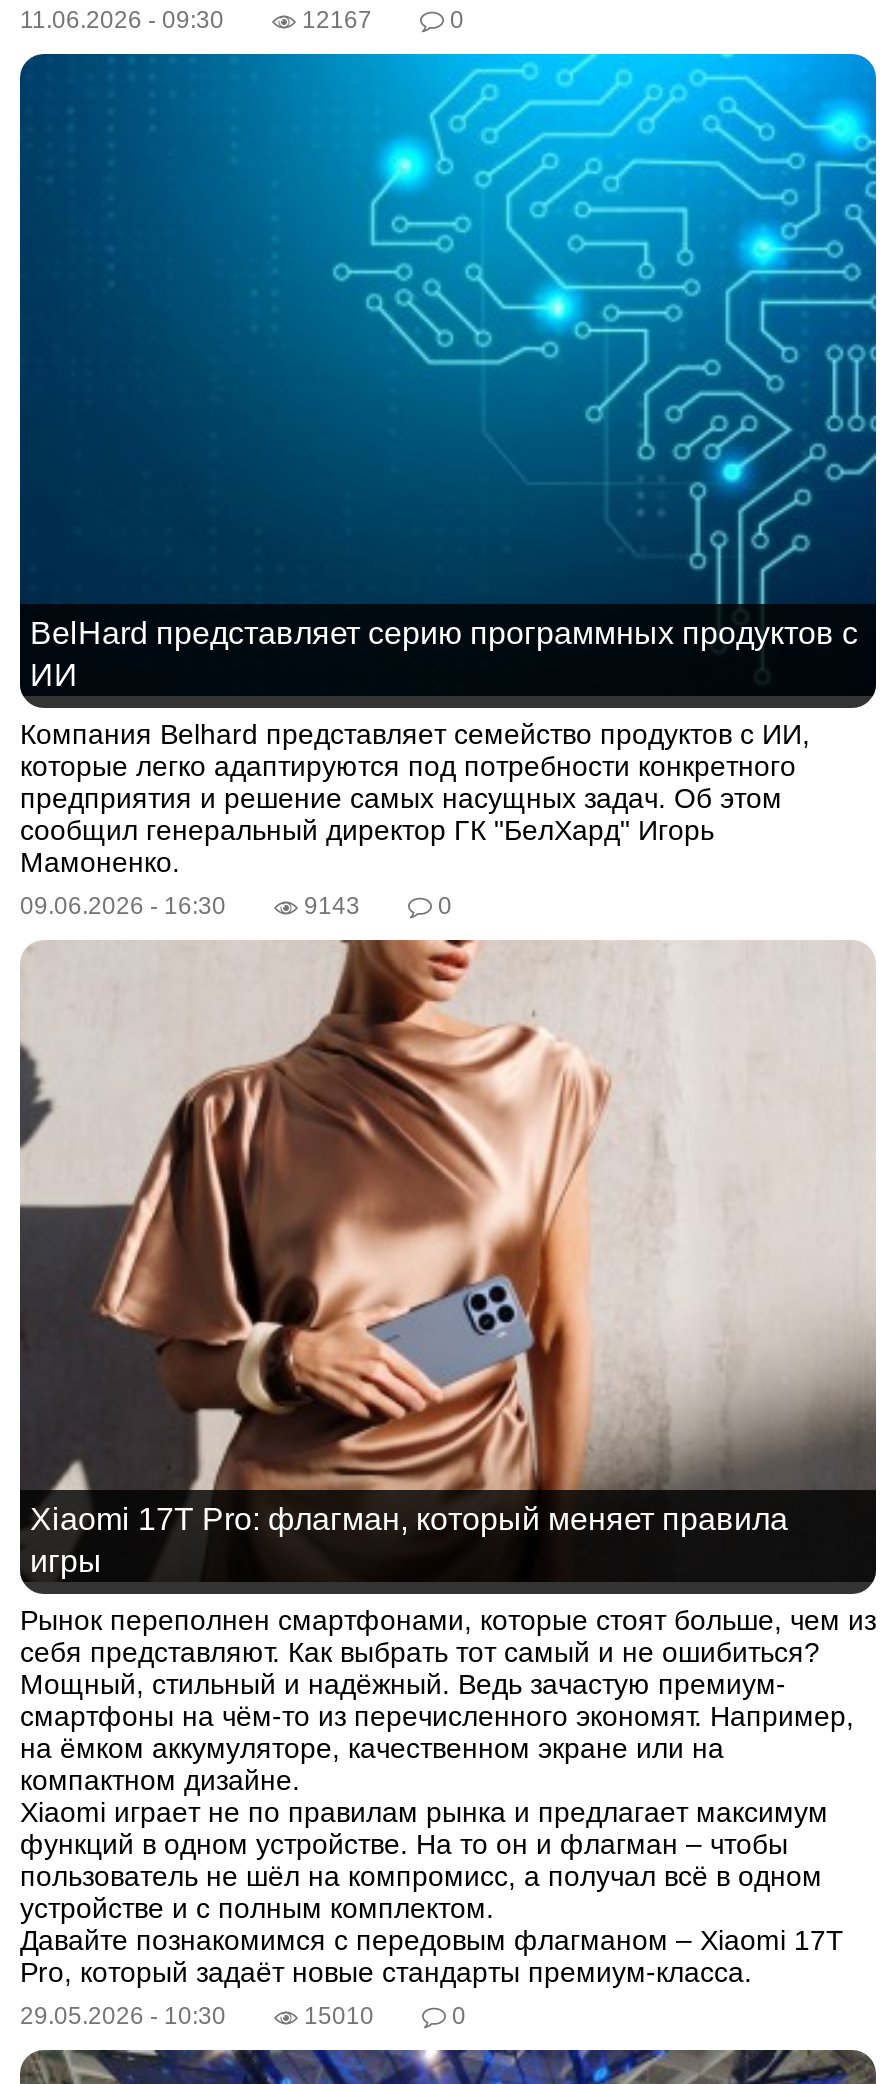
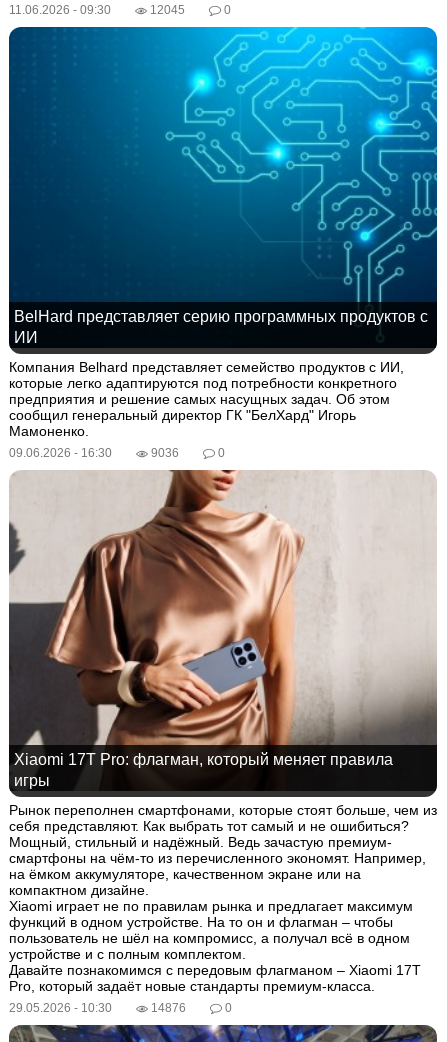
[296,6,372,34] 12167 -> [147,3,185,17] 12045
[298,892,360,920] 9143 -> [148,446,179,460] 9036
[298,2002,374,2030] 15010 -> [148,1001,186,1015] 14876

